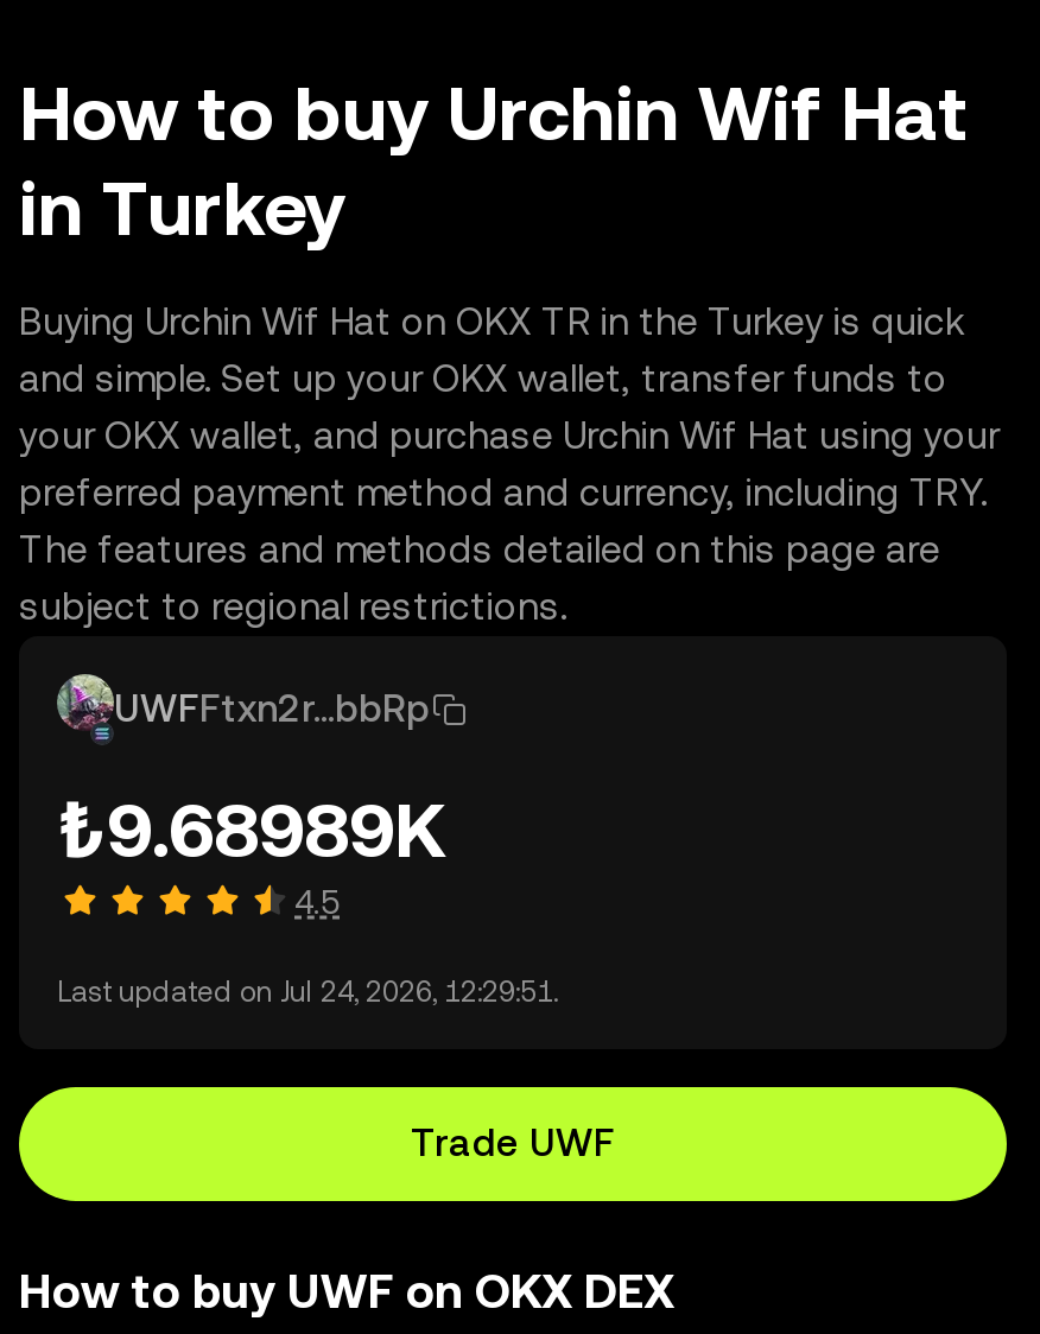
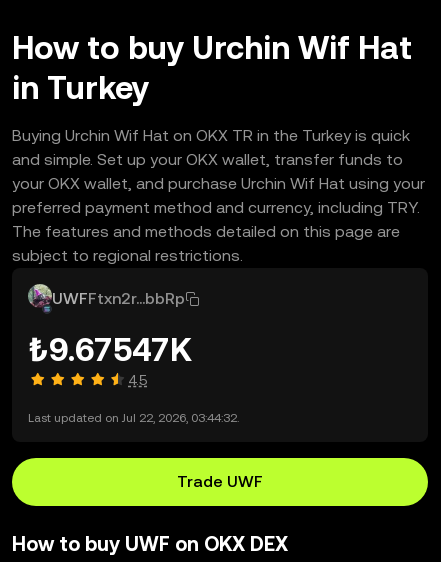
[57,786,446,874] ₺9.68989K -> [28,331,192,368] ₺9.67547K
[57,976,558,1009] Last updated on Jul 24, 2026, 12:29:51. -> [28,411,239,425] Last updated on Jul 22, 2026, 03:44:32.

